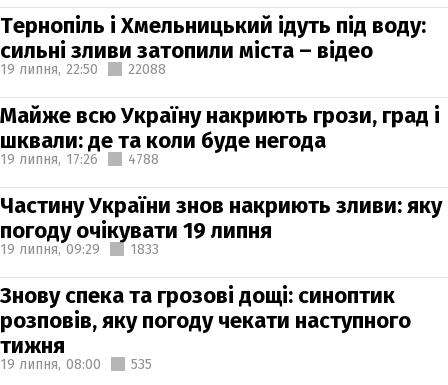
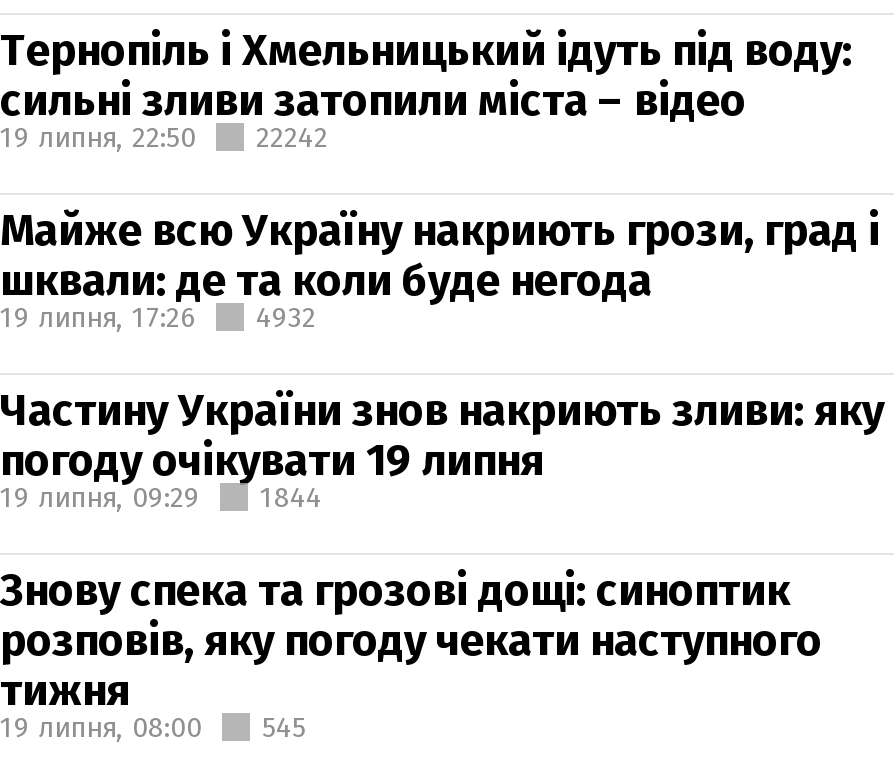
[0,60,166,77] 19 липня, 22:50 22088 -> [0,120,328,154] 19 липня, 22:50 22242
[0,150,159,167] 19 липня, 17:26 4788 -> [0,300,316,334] 19 липня, 17:26 4932
[0,240,159,257] 19 липня, 09:29 1833 -> [0,480,322,514] 19 липня, 09:29 1844
[0,355,152,372] 19 липня, 08:00 535 -> [0,710,306,744] 19 липня, 08:00 545

